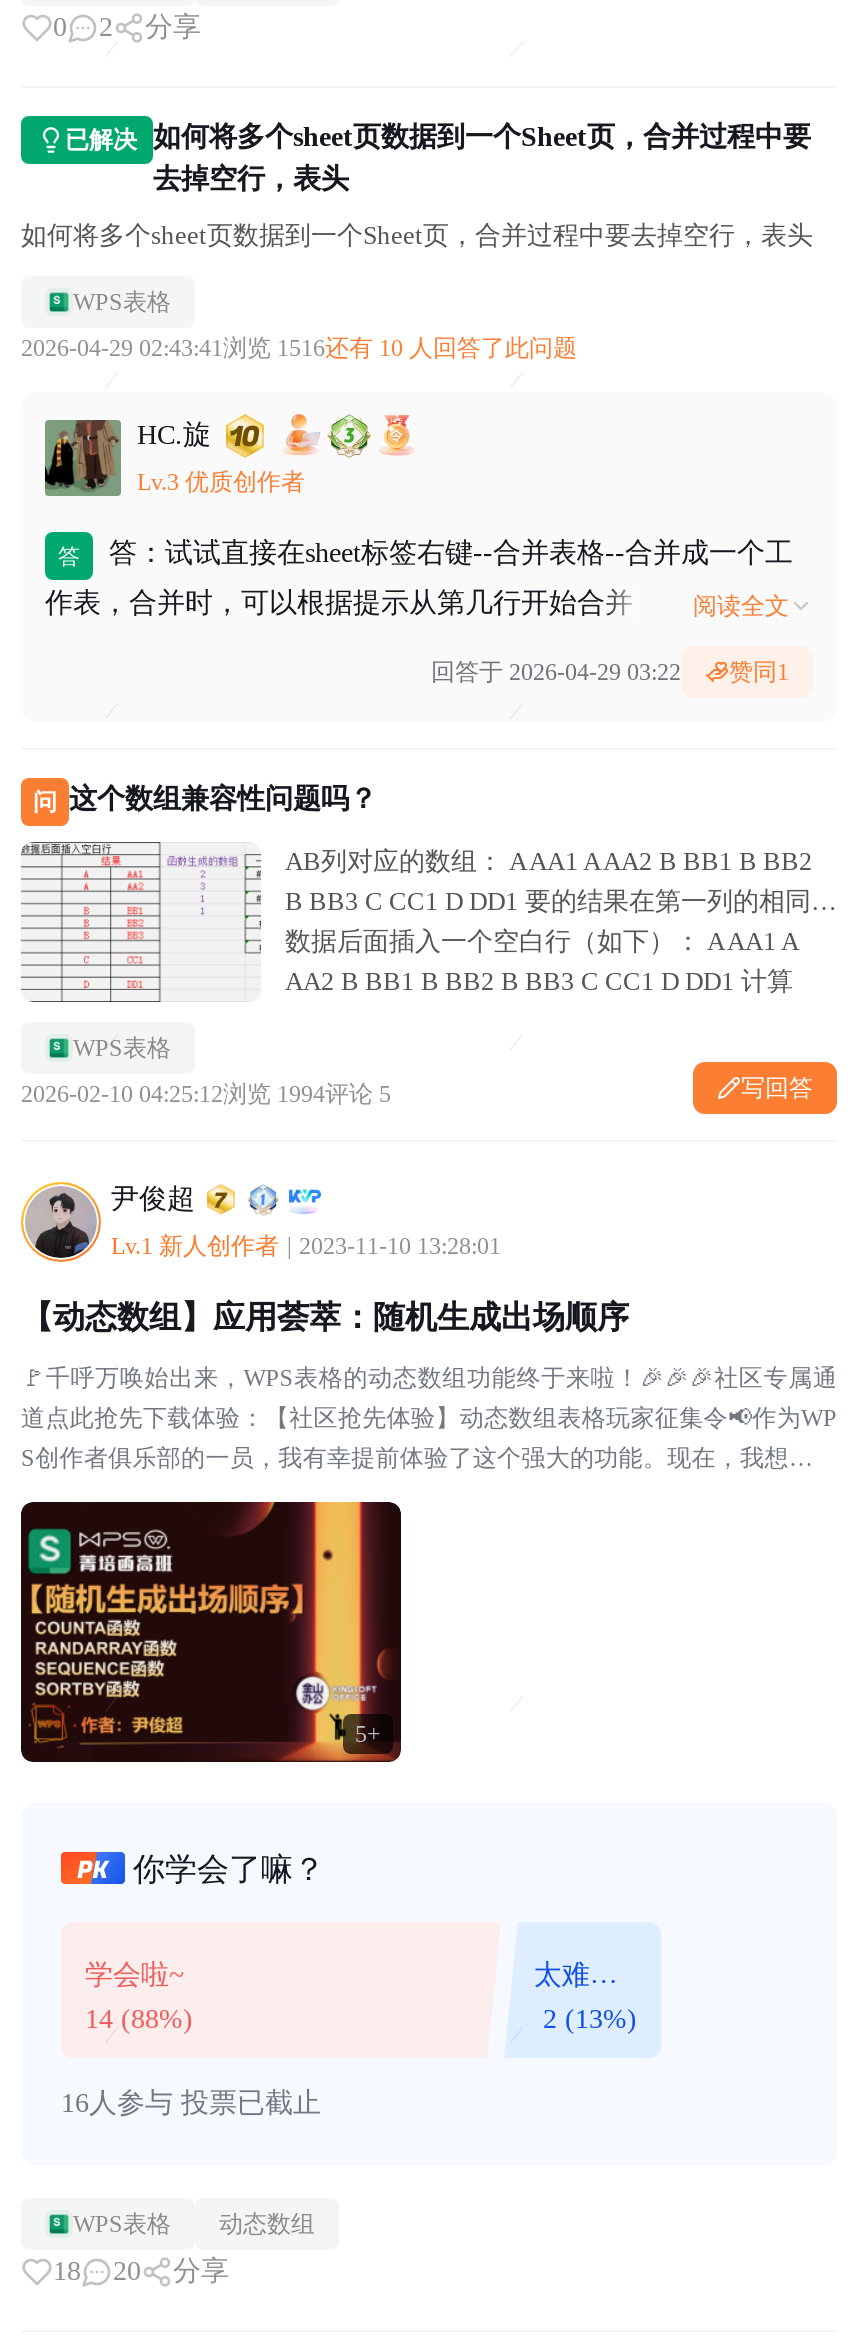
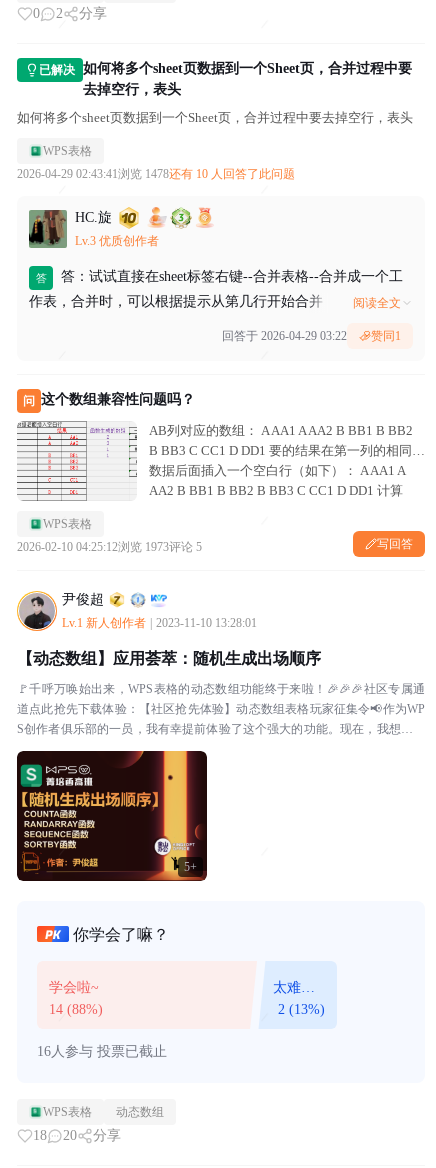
[21,334,577,362] 2026-04-29 02:43:41浏览 1516还有 10 人回答了此问题 -> [17,167,295,181] 2026-04-29 02:43:41浏览 1478还有 10 人回答了此问题
[21,1080,391,1108] 2026-02-10 04:25:12浏览 1994评论 5 -> [17,540,202,554] 2026-02-10 04:25:12浏览 1973评论 5

